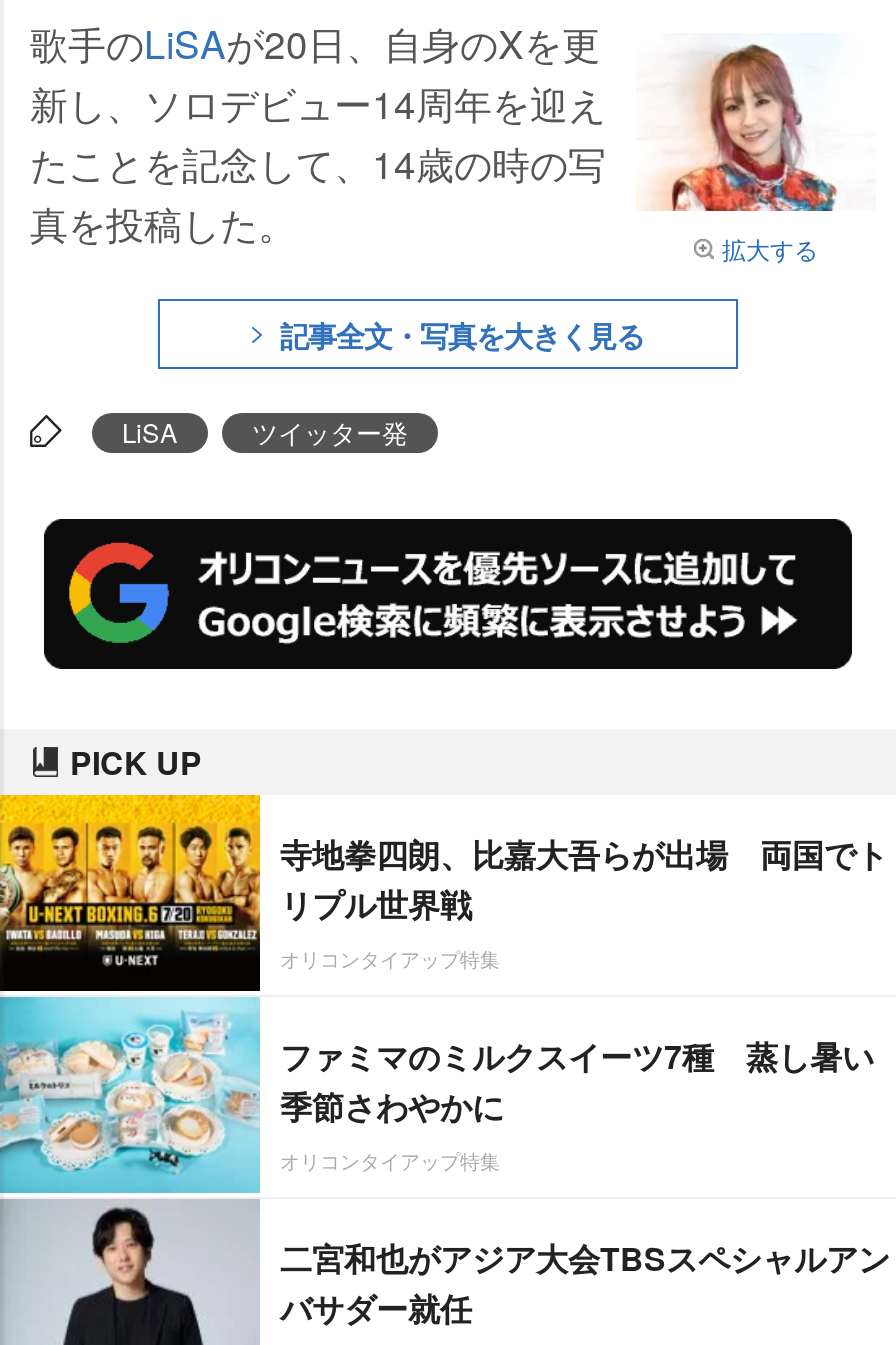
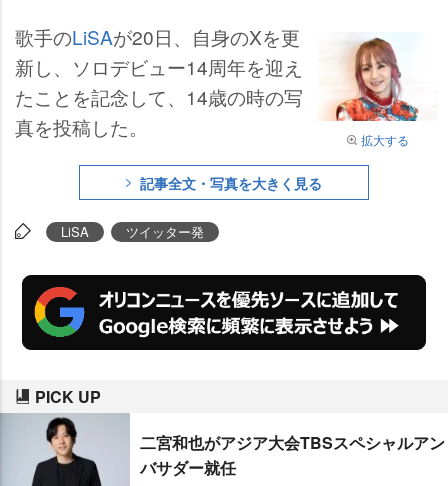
[6,793,888,1195] [image] | 寺地拳四朗、比嘉大吾らが出場 両国でト | リプル世界戦 | オリコンタイアップ特集 | ファミマのミルクスイーツ7種 蒸し暑い | 季節さわやかに | オリコンタイアップ特集 -> none

